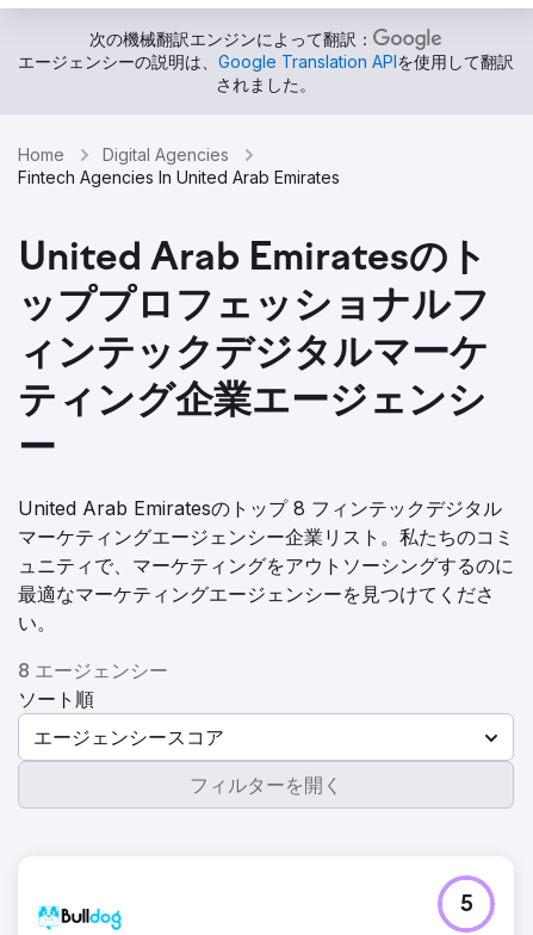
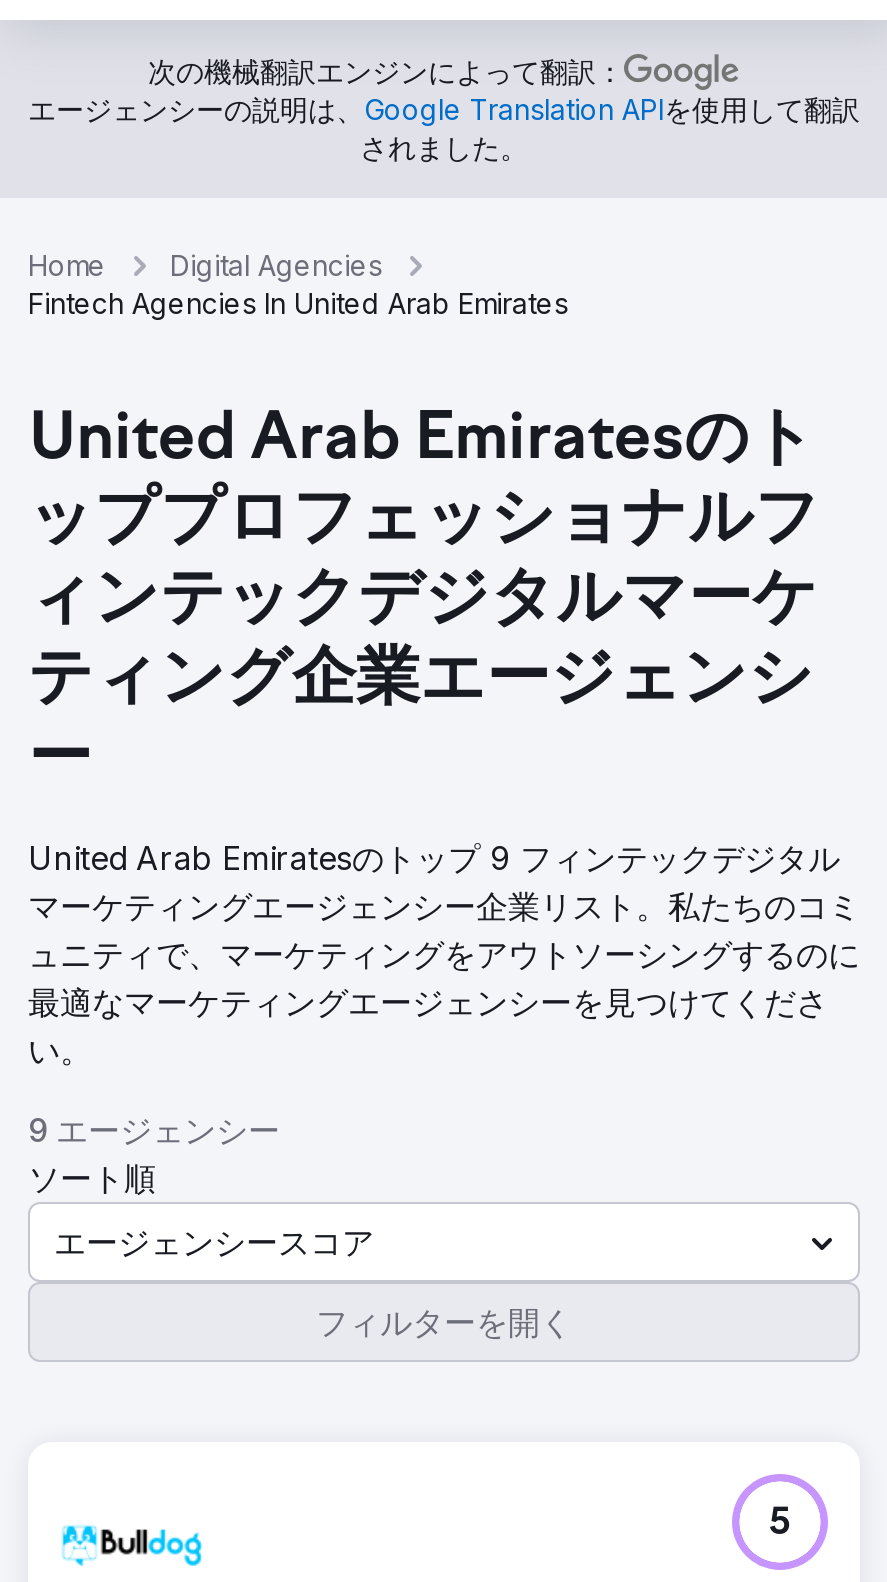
[18,496,502,520] United Arab Emiratesのトップ 8 フィンテックデジタル -> [28,838,840,878] United Arab Emiratesのトップ 9 フィンテックデジタル
[18,658,168,682] 8 エージェンシー -> [28,1110,280,1150] 9 エージェンシー

